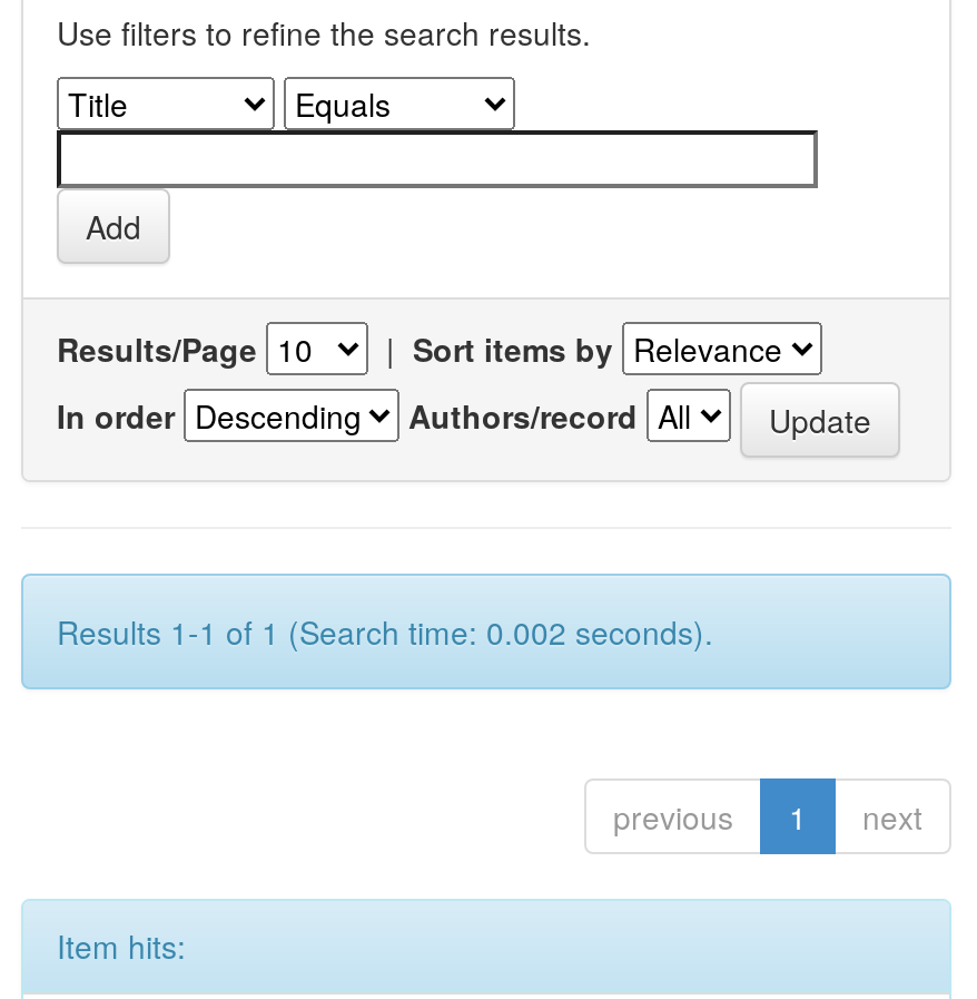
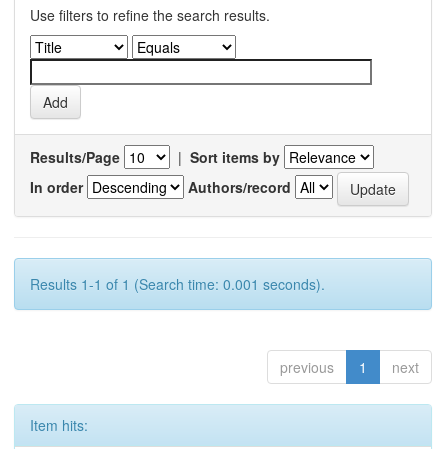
[57,609,713,654] Results 1-1 of 1 (Search time: 0.002 seconds). -> [30,274,325,294] Results 1-1 of 1 (Search time: 0.001 seconds).

